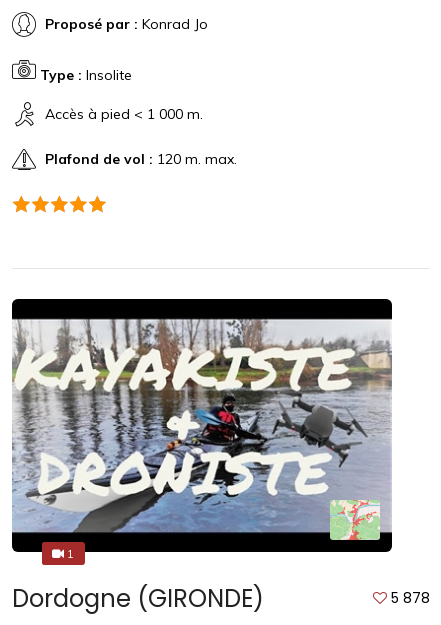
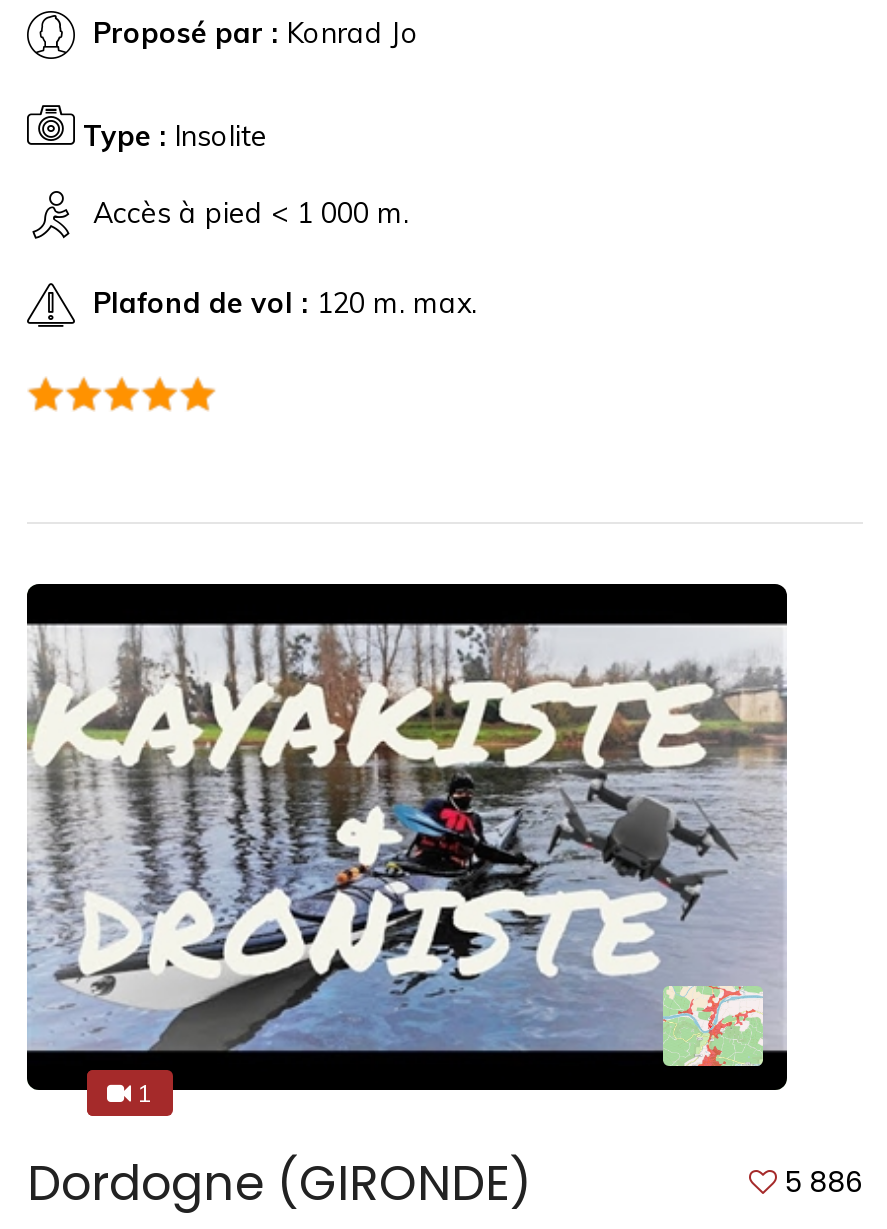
[387,588,430,608] 5 878 -> [777,1163,863,1203] 5 886

